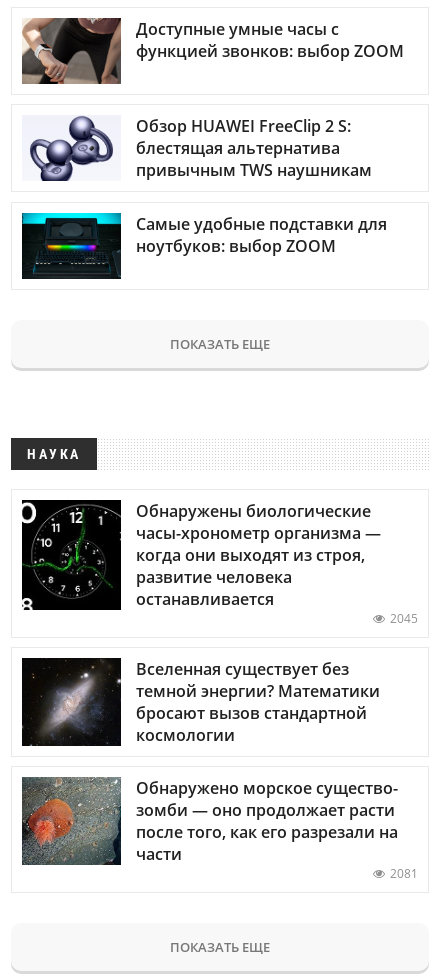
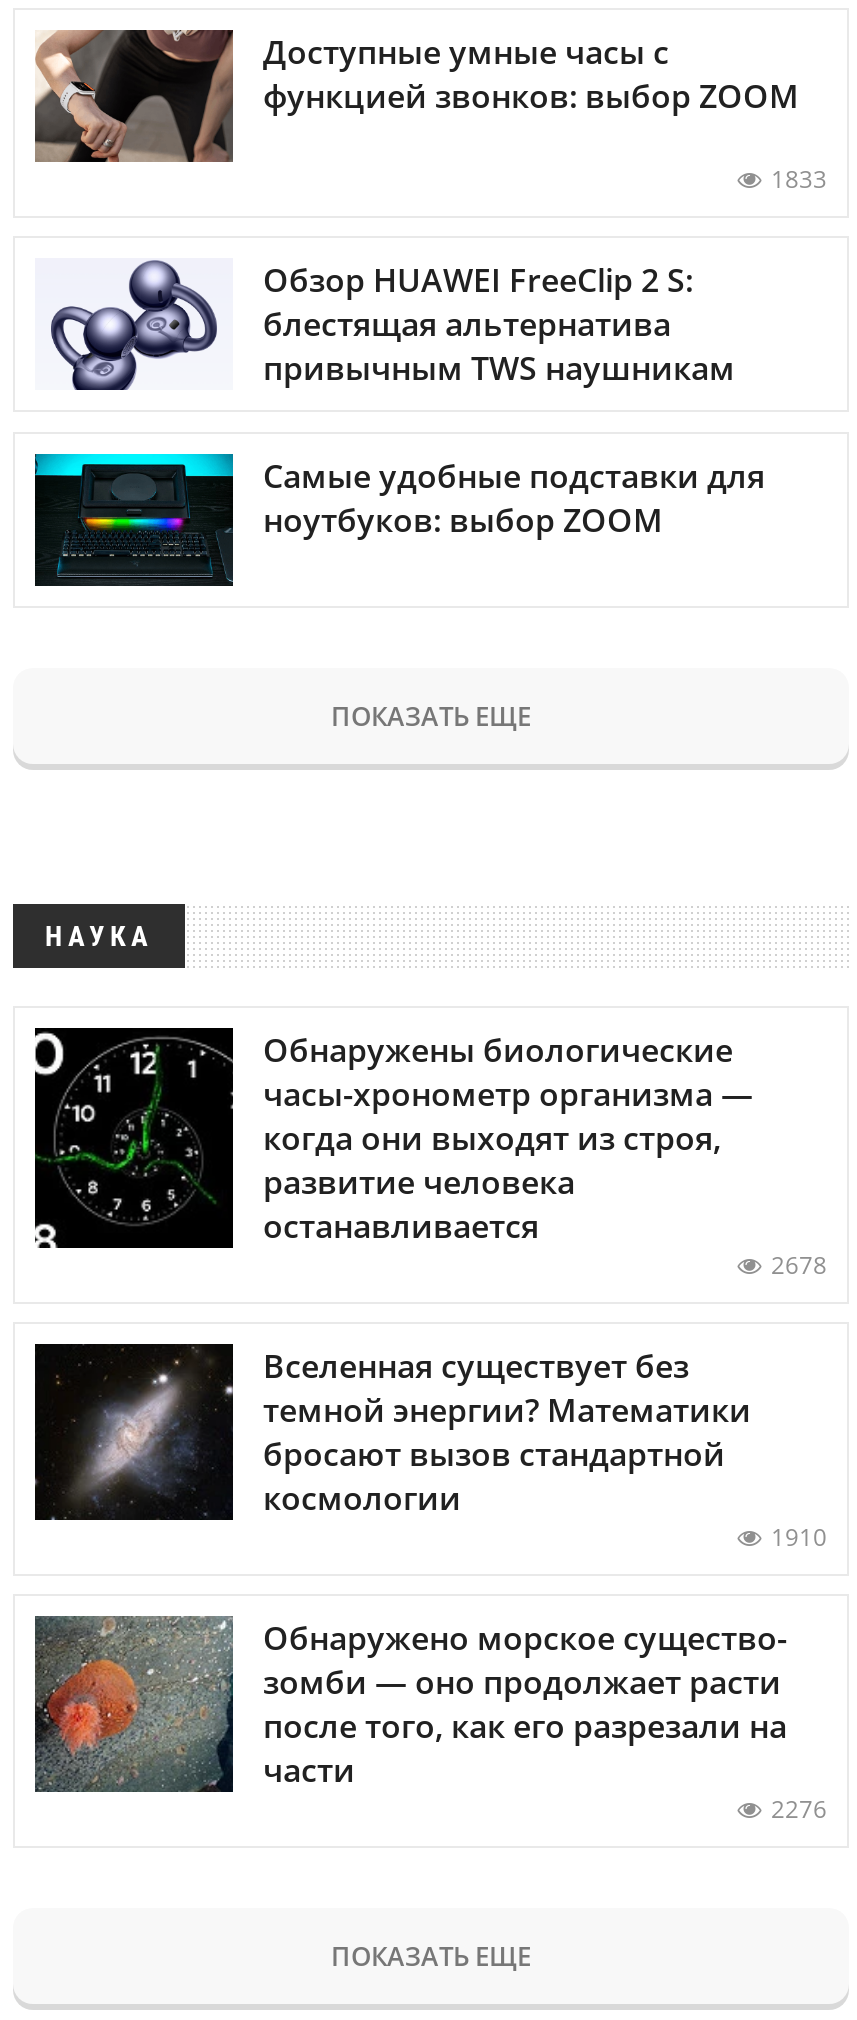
none -> [771,162,827,196] 1833
[390,610,418,627] 2045 -> [771,1247,827,1281] 2678
none -> [771,1520,827,1554] 1910
[390,865,418,882] 2081 -> [771,1792,827,1826] 2276

